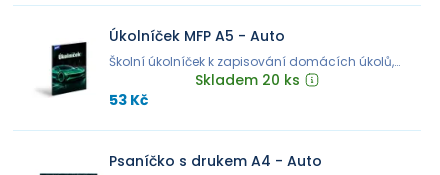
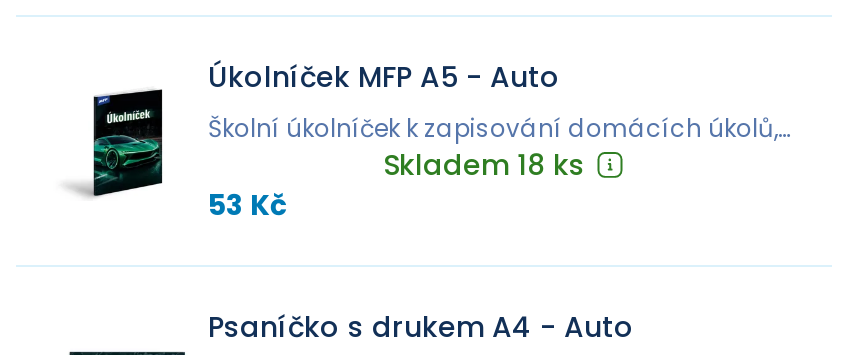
[194,70,299,90] Skladem 20 ks -> [383,145,585,185] Skladem 18 ks

